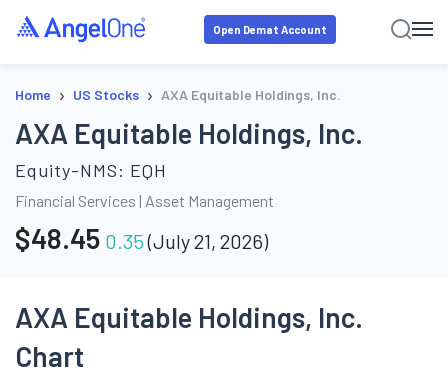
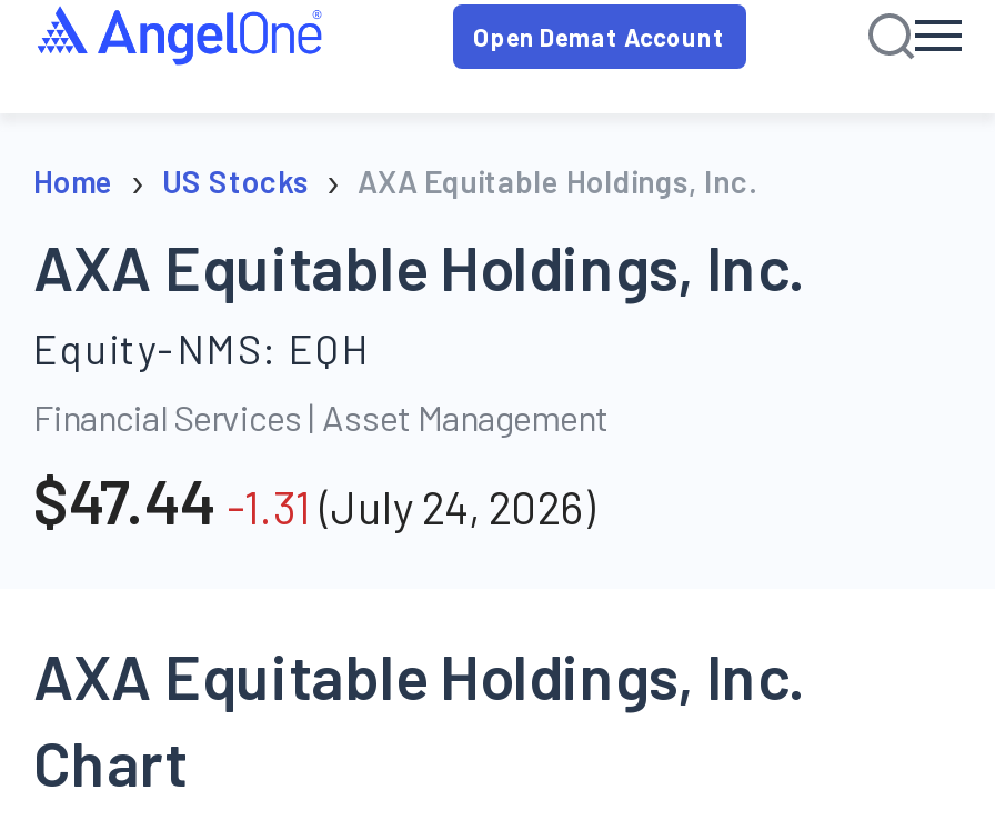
[15,221,268,255] $48.45 0.35 (July 21, 2026) -> [33,462,595,538] $47.44 -1.31 (July 24, 2026)

